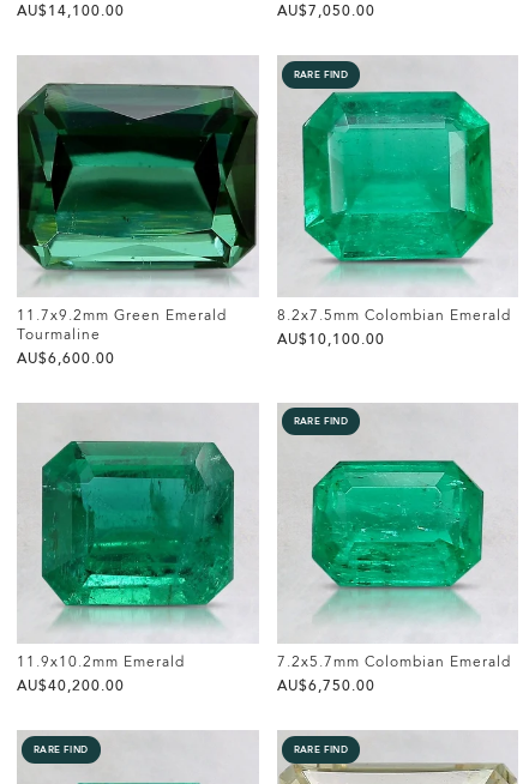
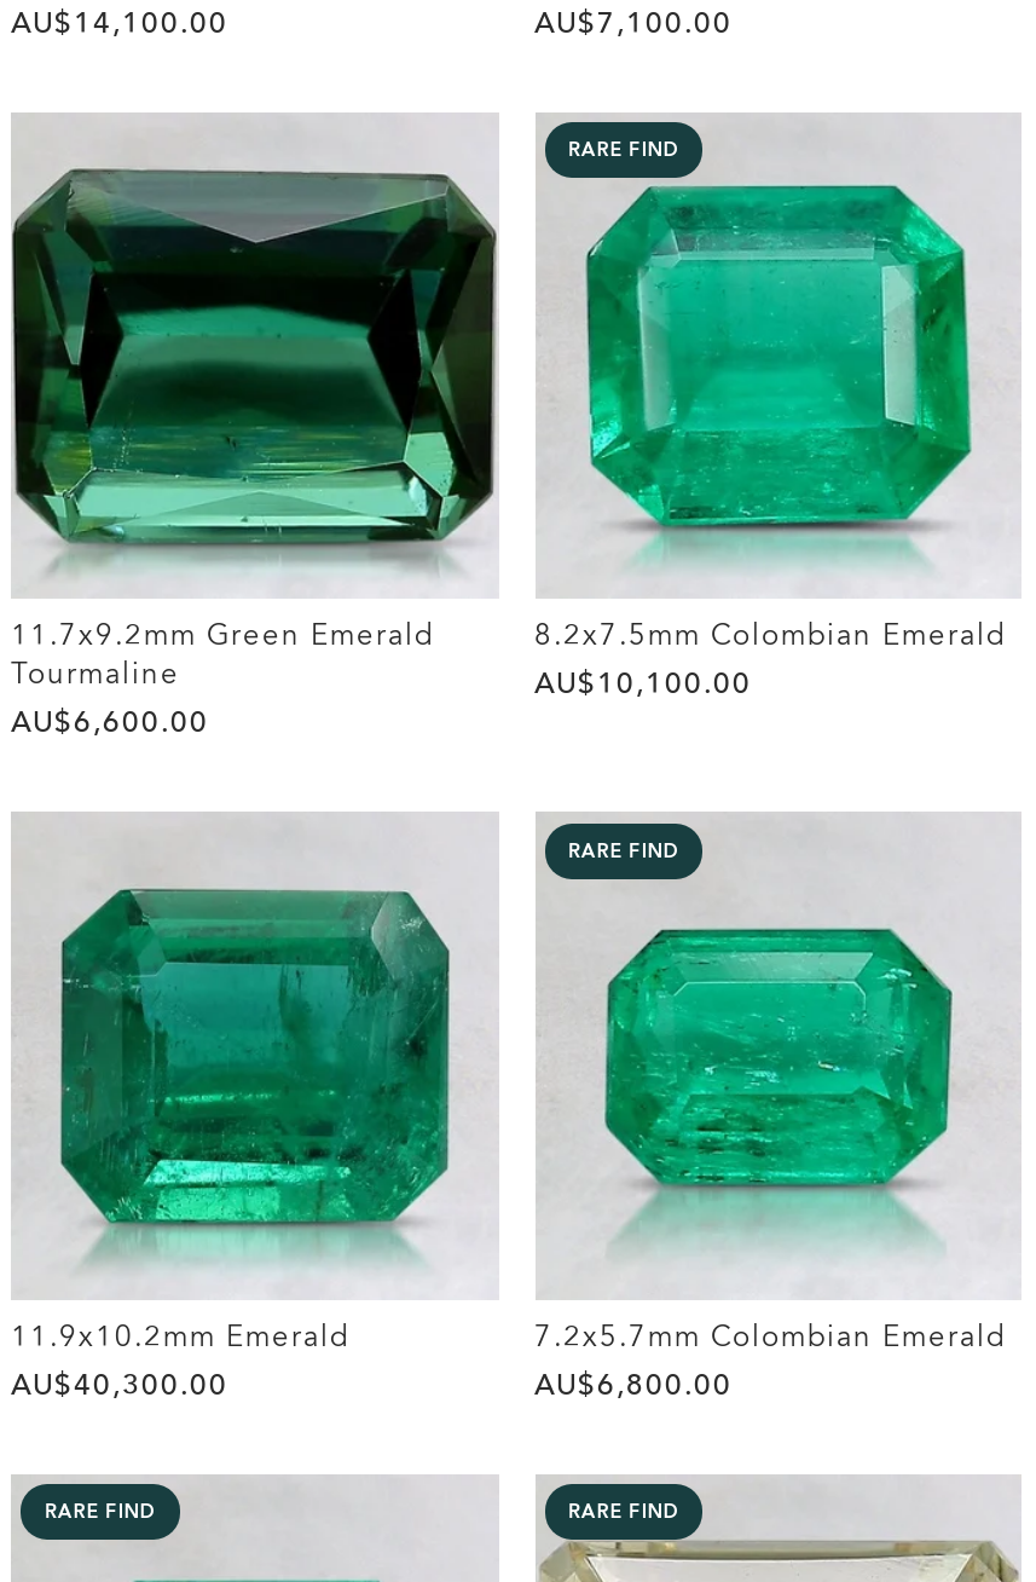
[276,5,375,20] AU$‌7,050.00 -> [534,11,733,40] AU$‌7,100.00
[17,680,125,695] AU$‌40,200.00 -> [11,1373,228,1402] AU$‌40,300.00
[276,680,375,695] AU$‌6,750.00 -> [534,1373,733,1402] AU$‌6,800.00

